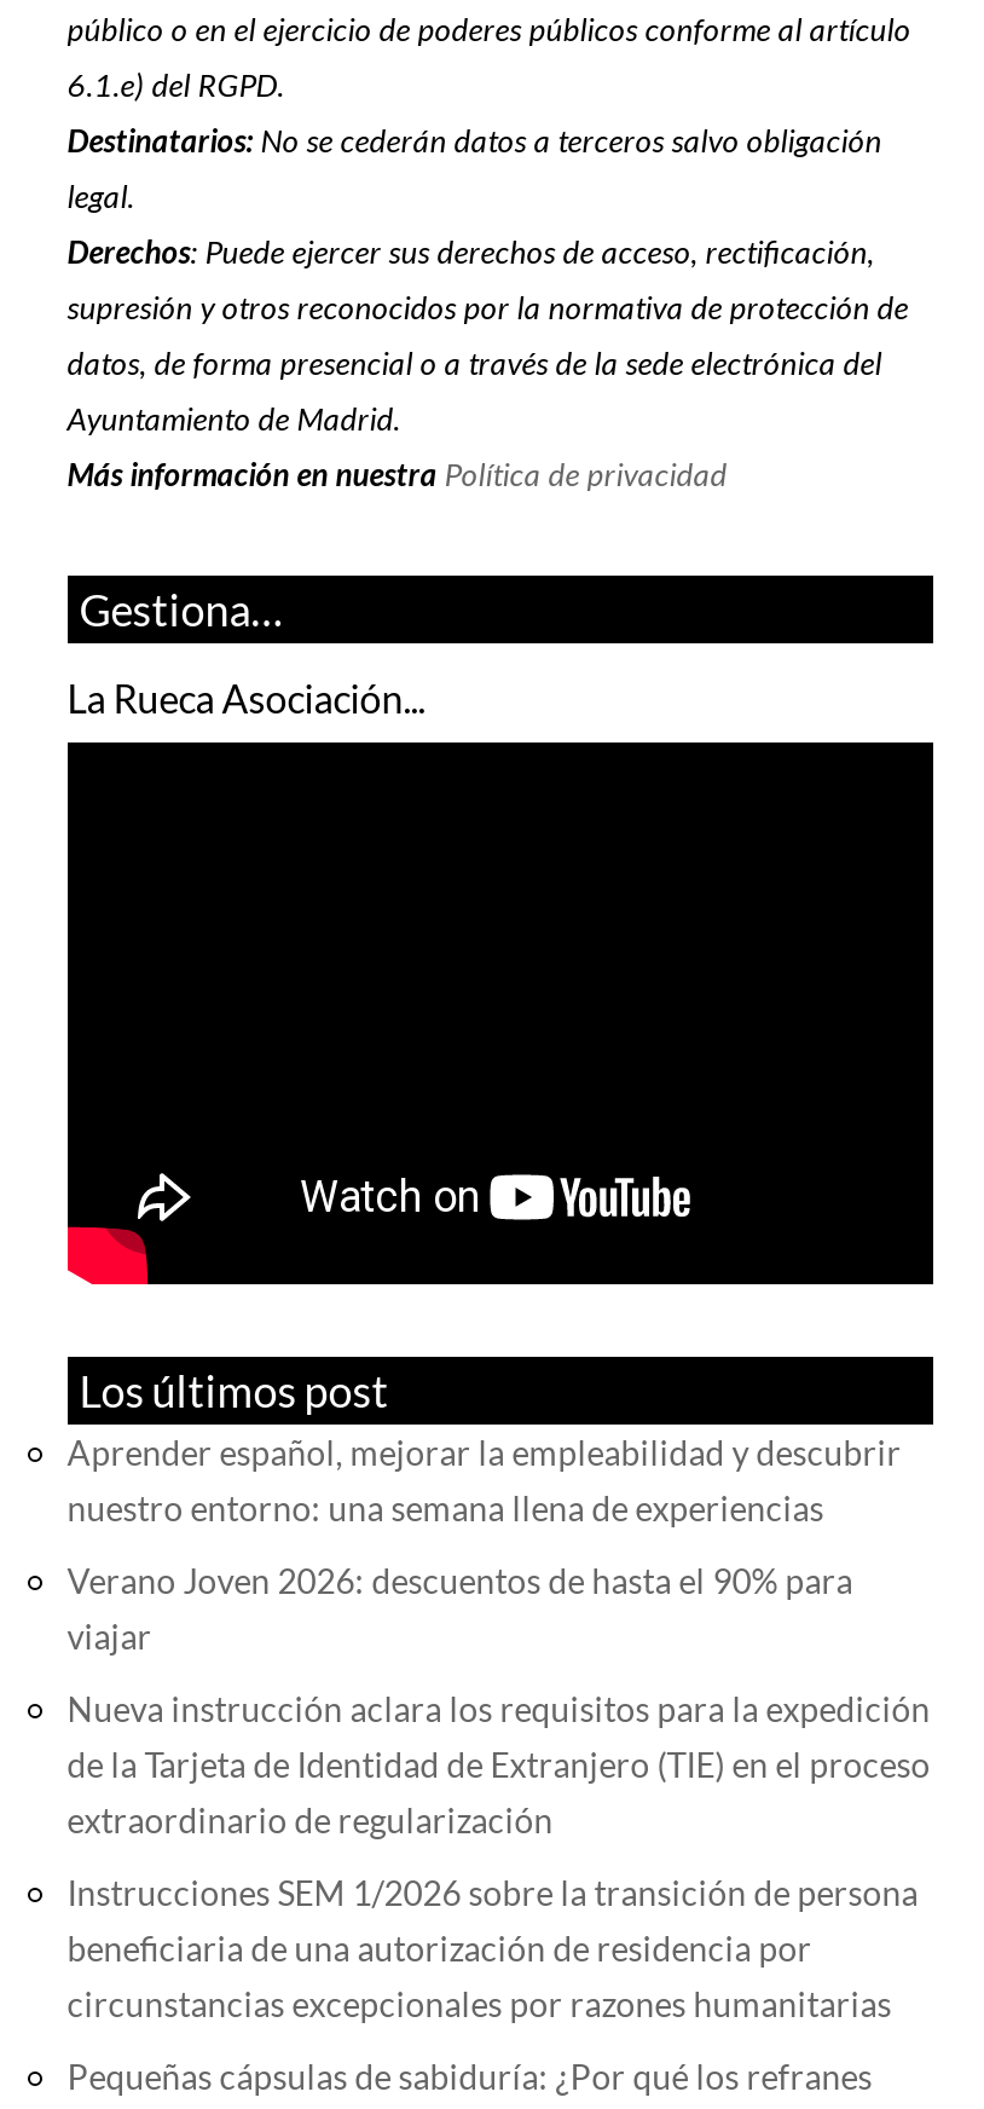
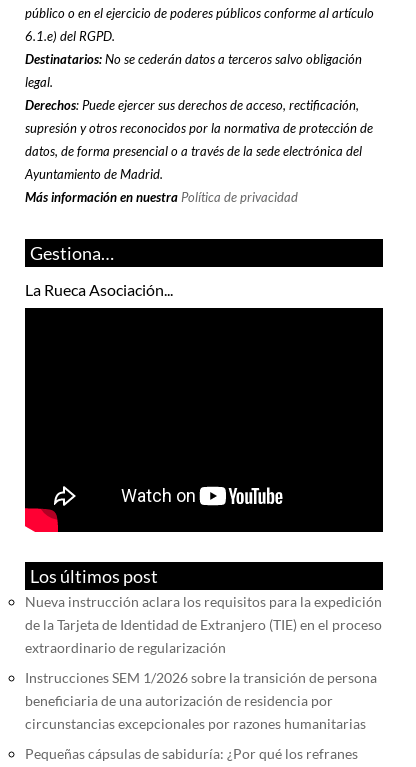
[67,1433,901,1658] Aprender español, mejorar la empleabilidad y descubrir | nuestro entorno: una semana llena de experiencias | Verano Joven 2026: descuentos de hasta el 90% para | viajar -> none

